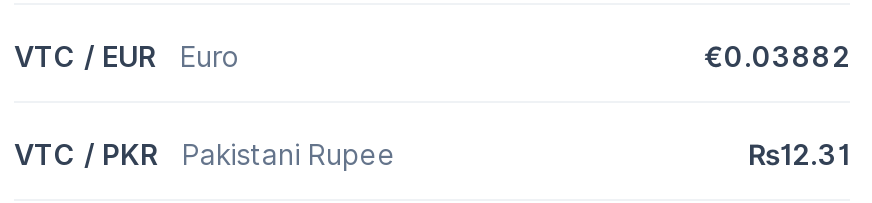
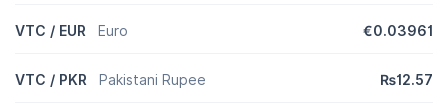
[704,39,850,73] €0.03882 -> [363,22,433,39] €0.03961
[748,137,850,171] ₨12.31 -> [380,71,433,88] ₨12.57

